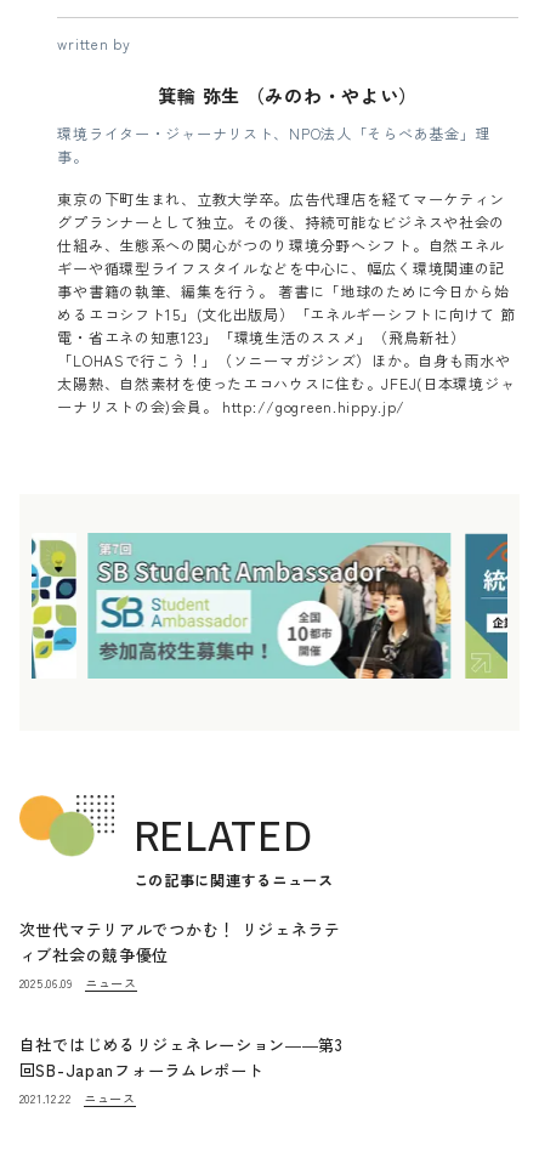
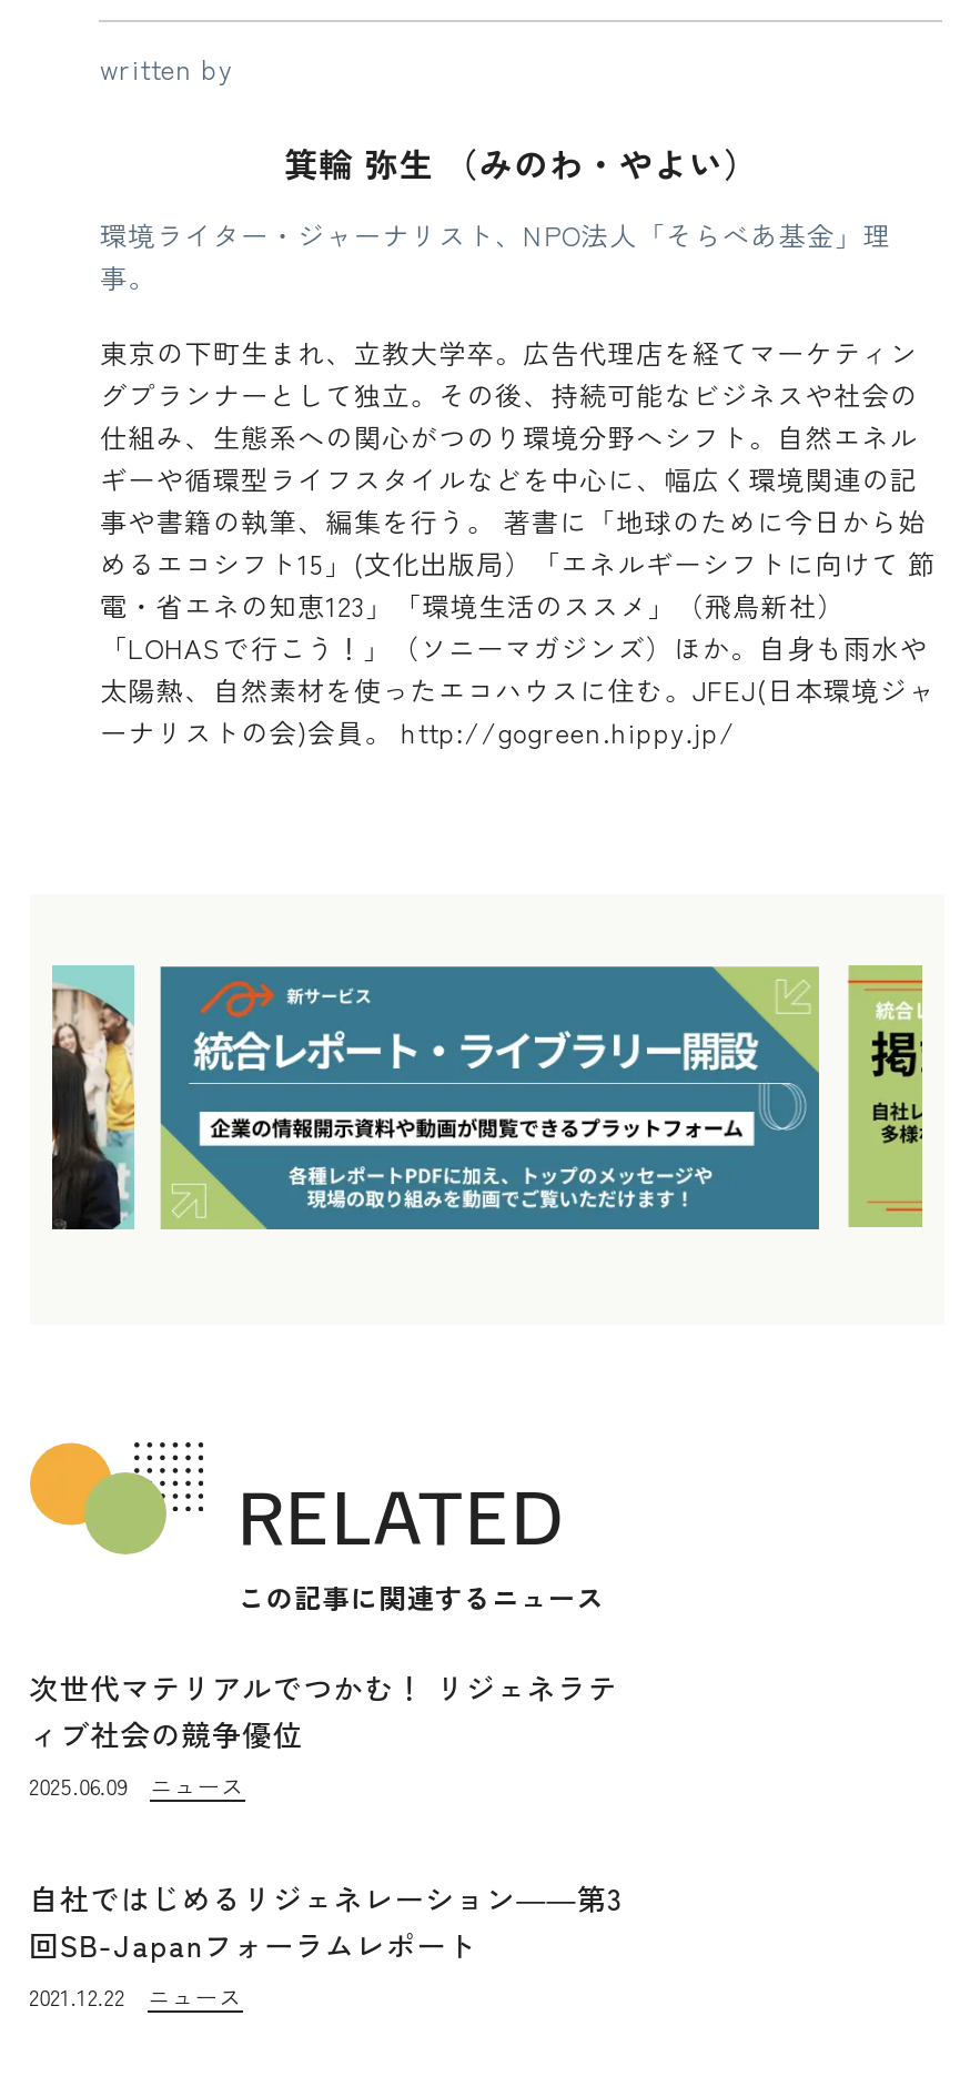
[30,534,78,679] [image] -> [50,964,137,1233] [image]
[87,533,452,680] [image] -> [156,966,822,1233] [image]
[464,533,509,669] [image] -> [845,964,924,1226] [image]

